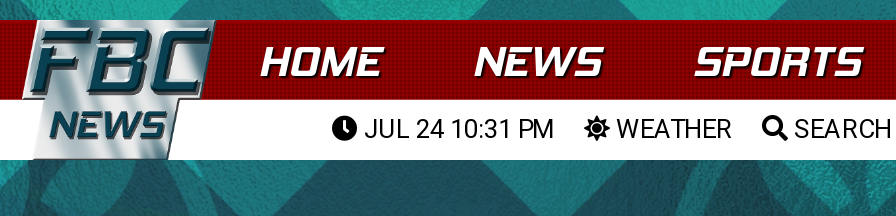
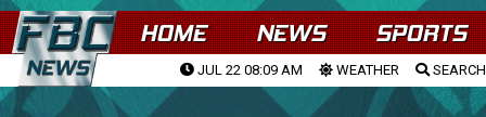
[358,114,892,144] JUL 24 10:31 PM WEATHER SEARCH -> [194,62,486,78] JUL 22 08:09 AM WEATHER SEARCH

